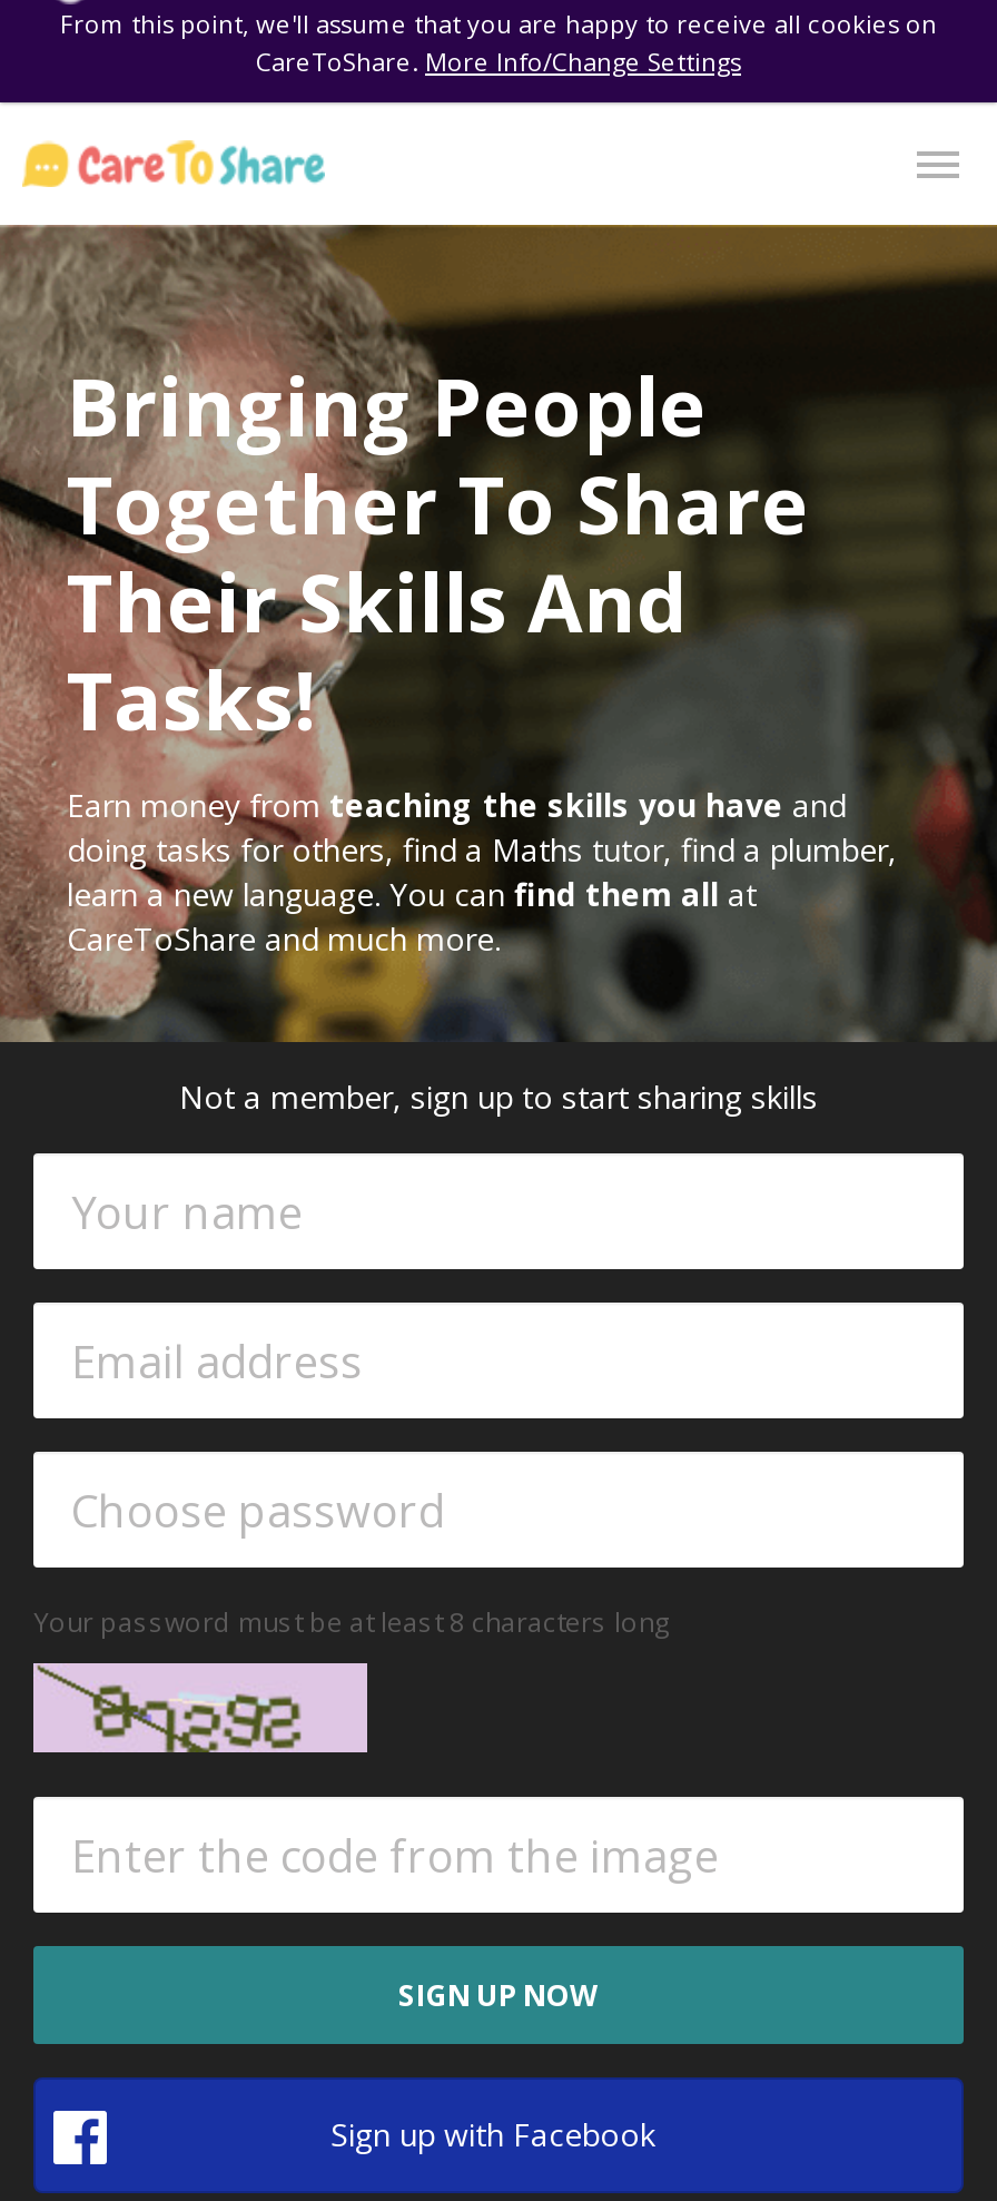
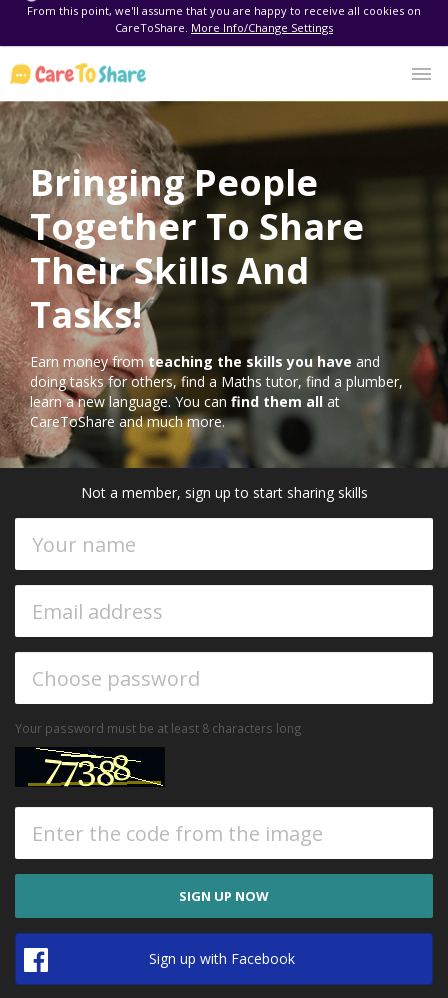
[31,1661,369,1755] [image] -> [15,747,165,787] [image]

